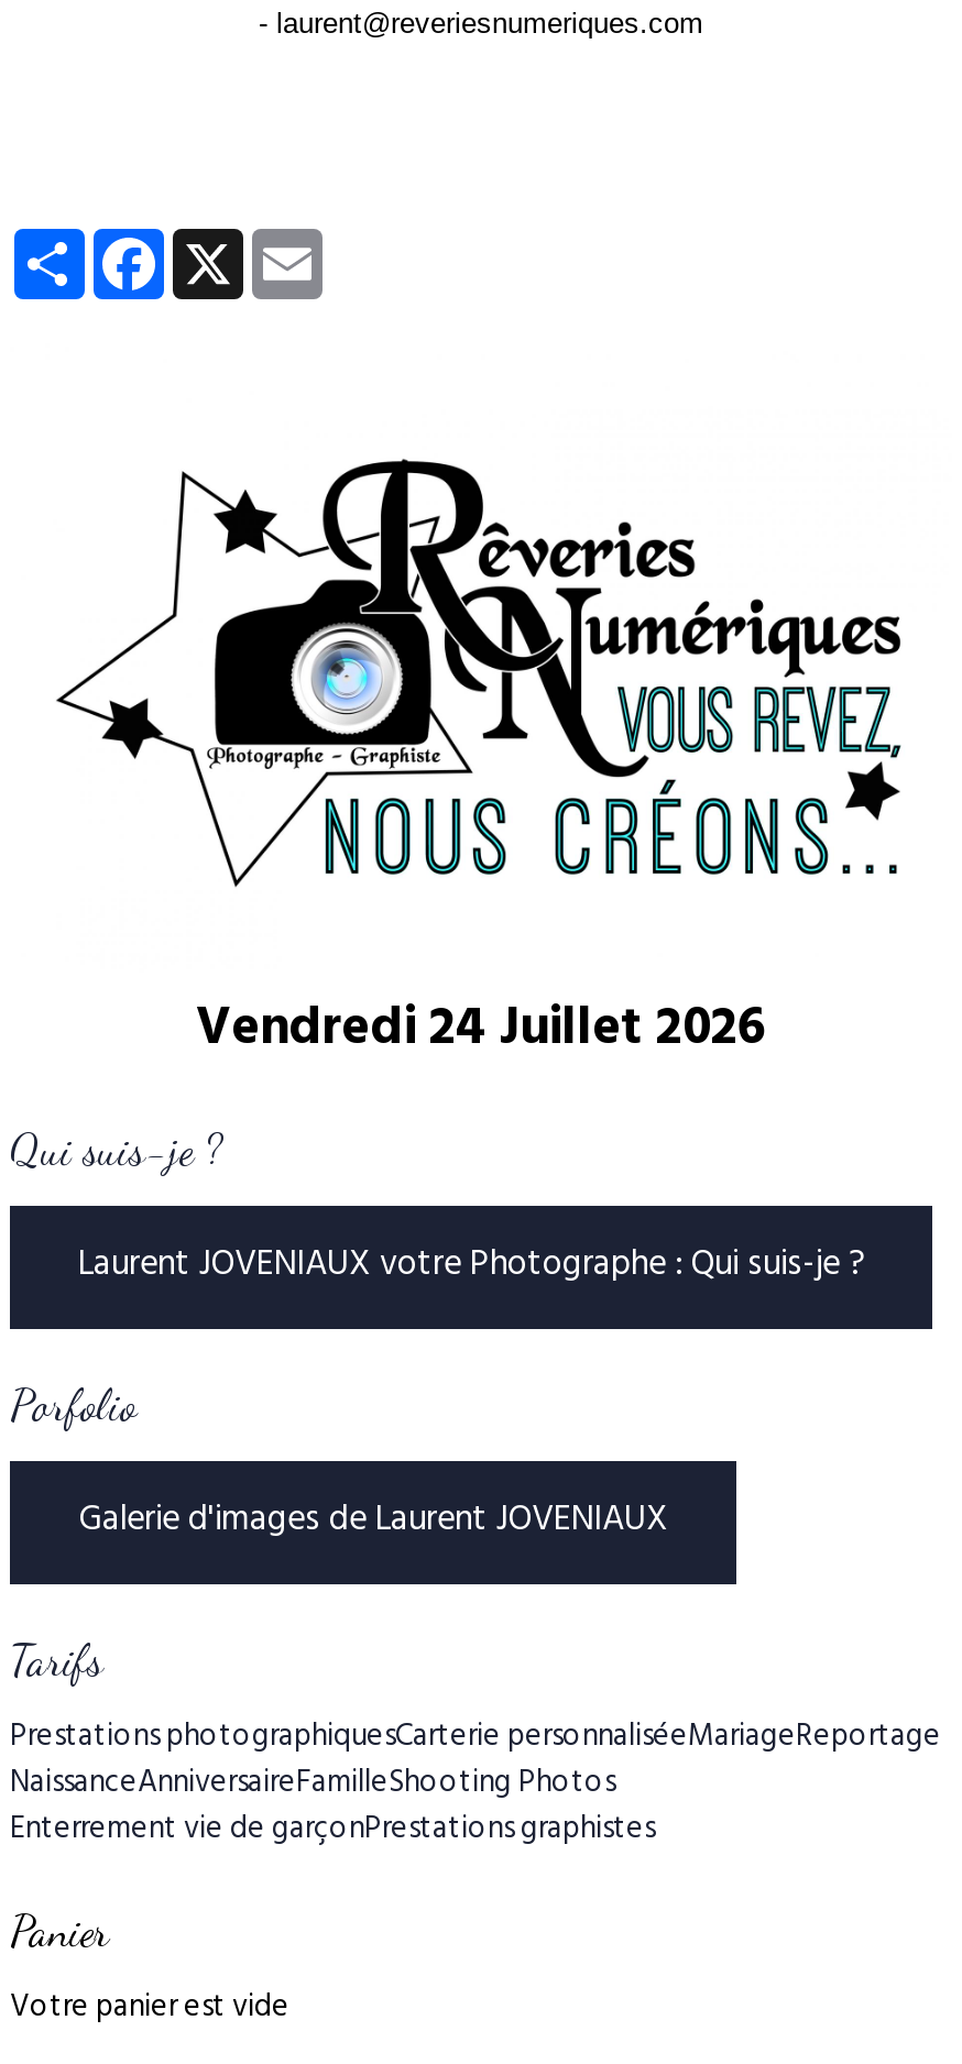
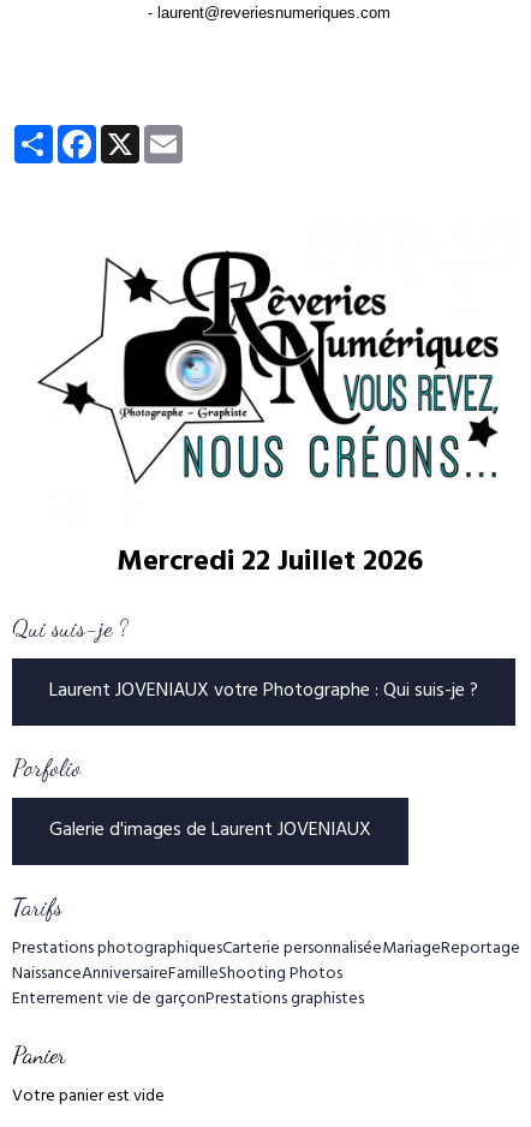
[196,983,766,1084] Vendredi 24 Juillet 2026 -> [116,537,422,592] Mercredi 22 Juillet 2026

